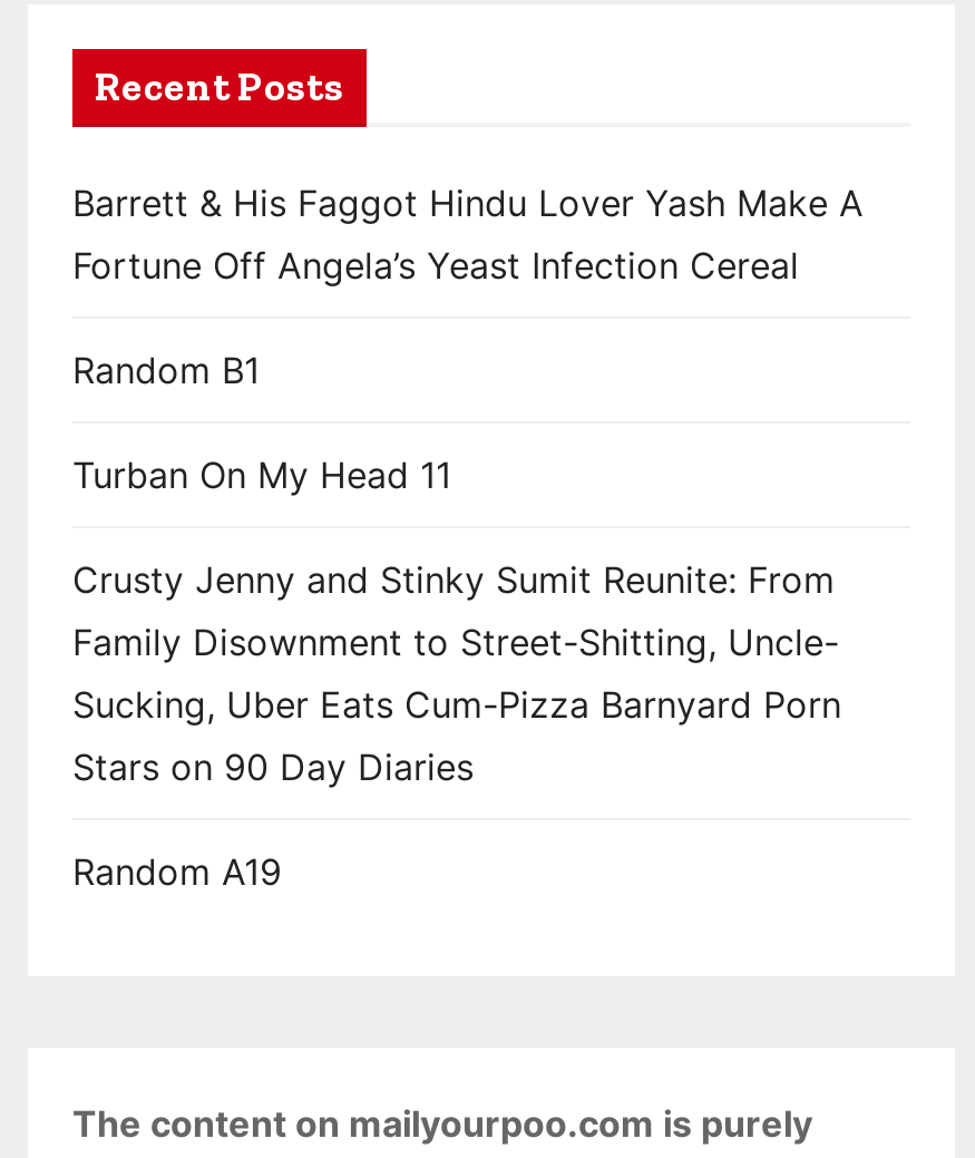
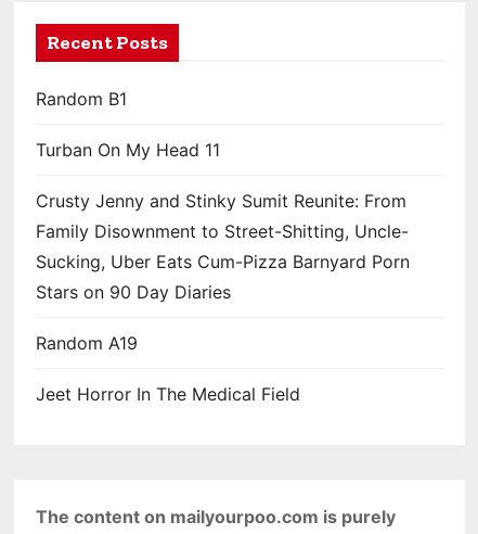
[72,181,864,288] Barrett & His Faggot Hindu Lover Yash Make A | Fortune Off Angela’s Yeast Infection Cereal -> none
moved [72,348,841,894] -> [36,88,410,354]: Random B1 | Turban On My Head 11 | Crusty Jenny and Stinky Sumit Reunite: From | Family Disownment to Street-Shitting, Uncle- | Sucking, Uber Eats Cum-Pizza Barnyard Porn | Stars on 90 Day Diaries | Random A19
none -> [36,383,300,405] Jeet Horror In The Medical Field

